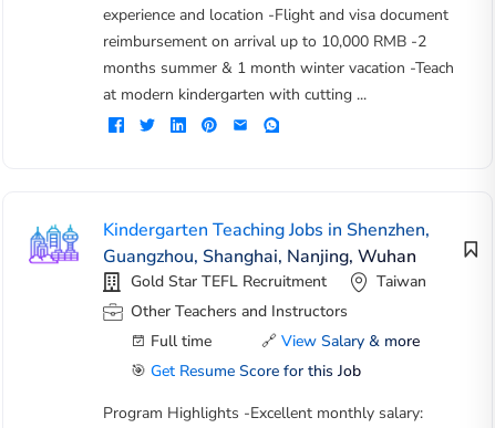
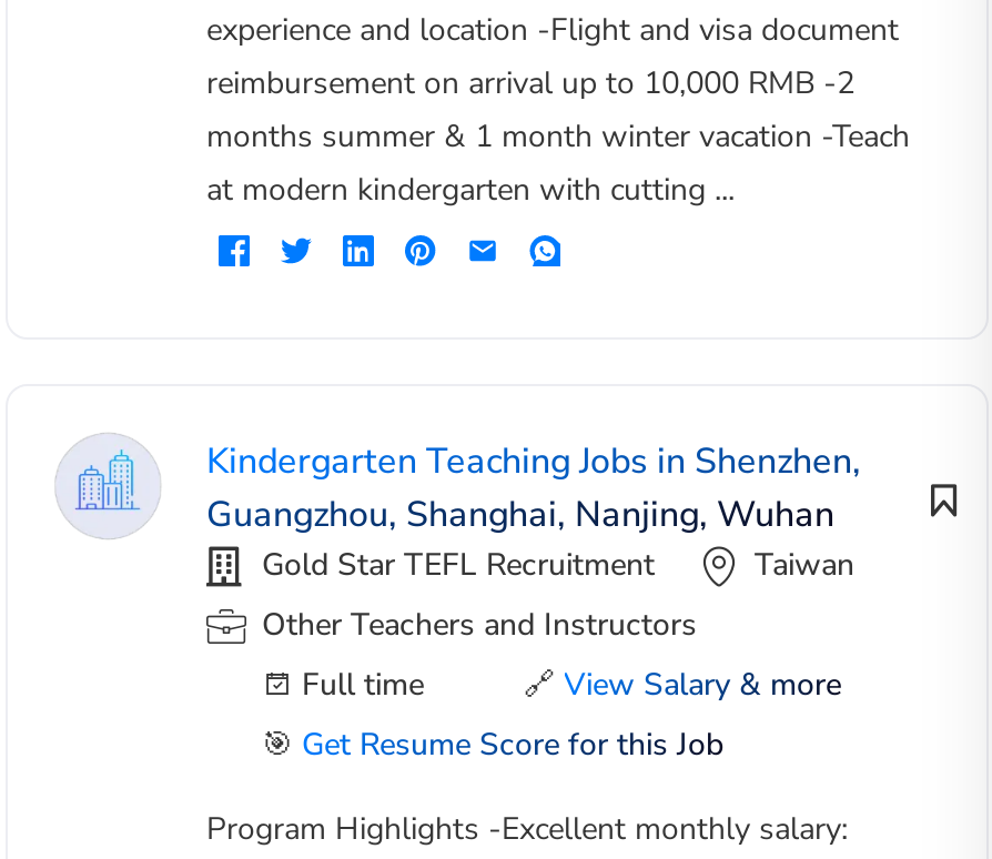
[28,217,80,268] [image] -> [54,433,161,539] [image]

